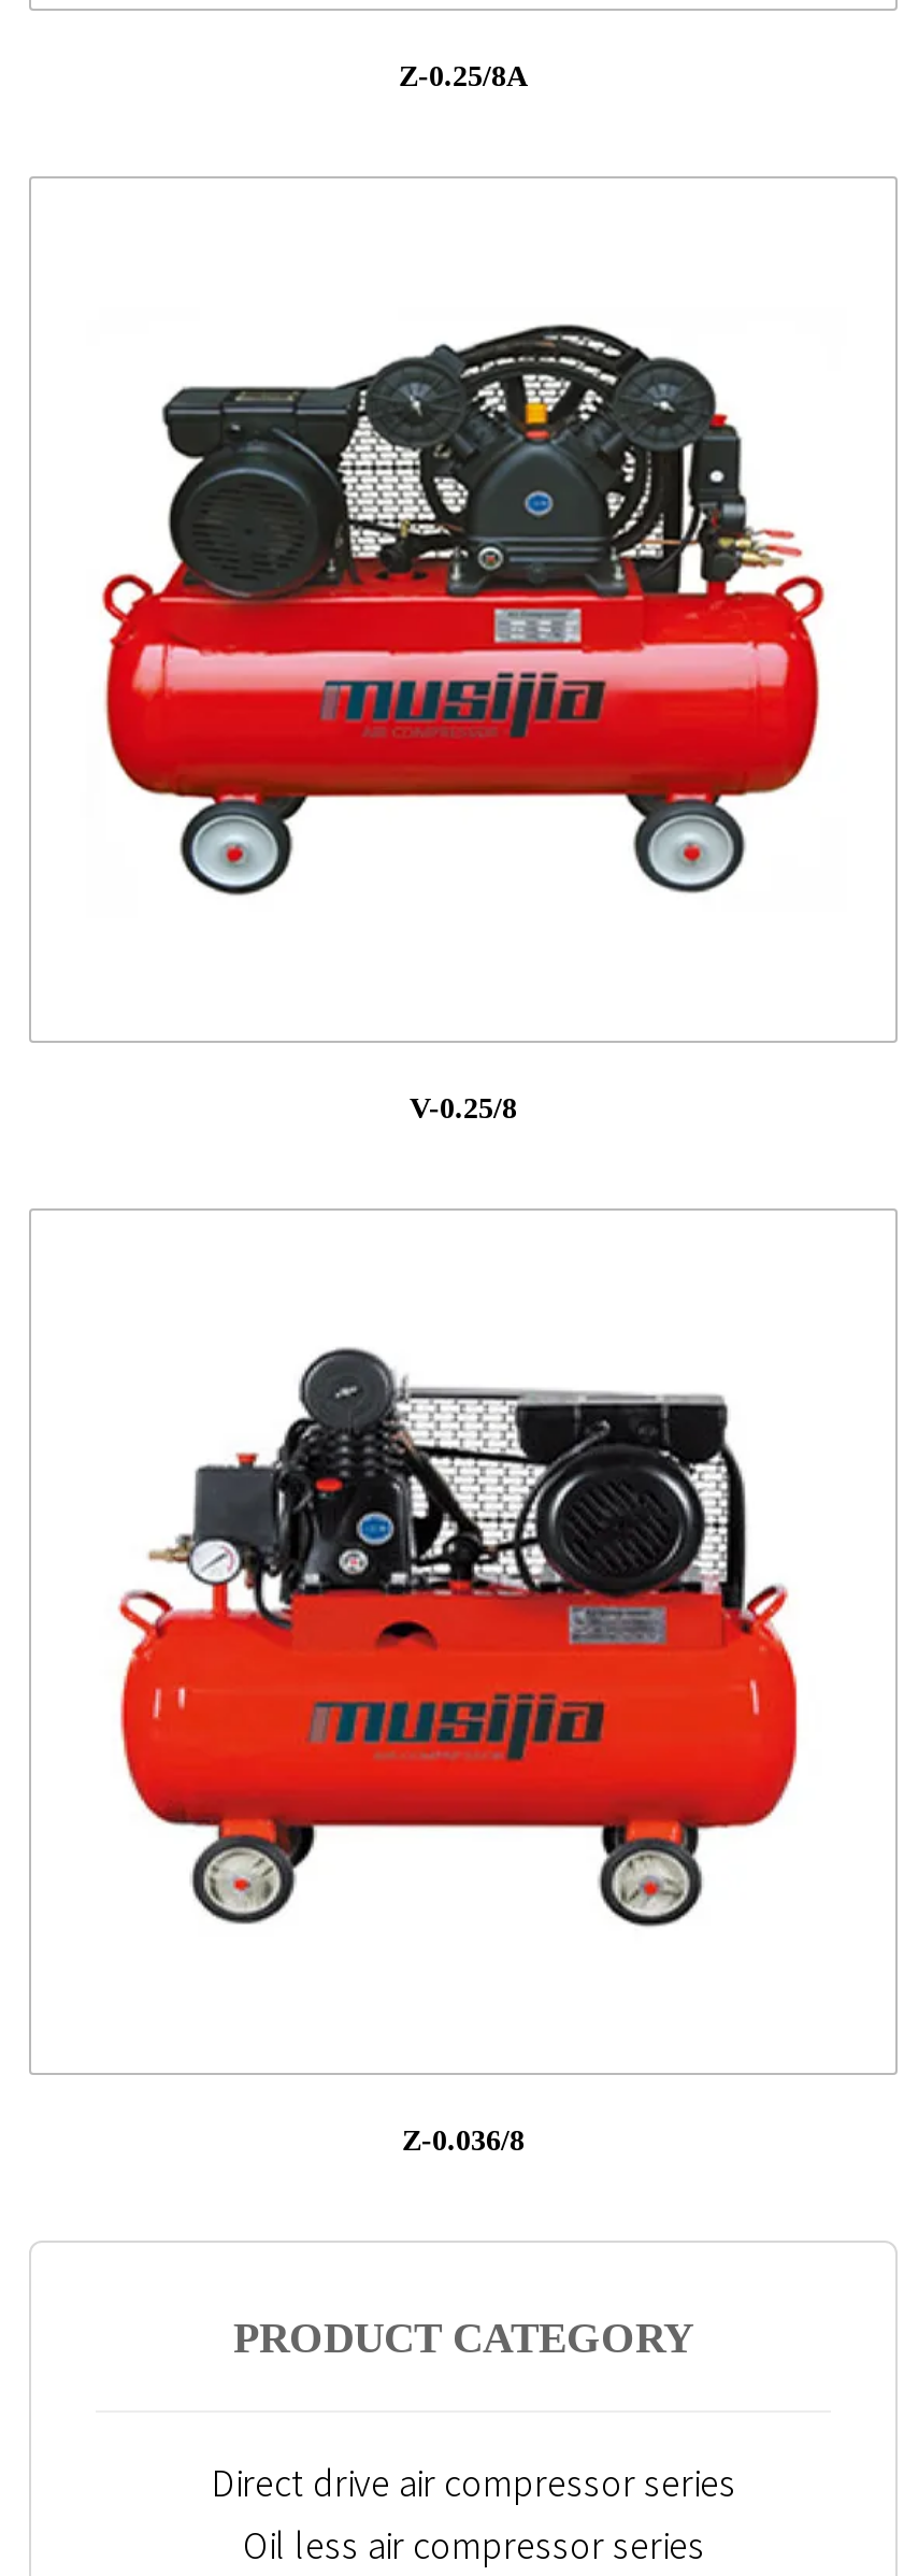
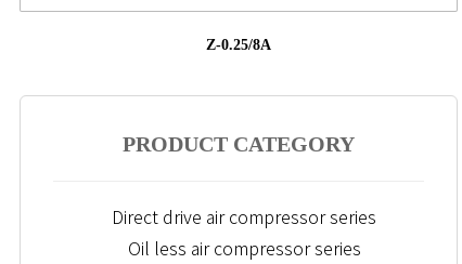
[100,321,827,898] [image] -> none
[410,1092,517,1124] V-0.25/8 -> none
[117,1345,799,1928] [image] -> none
[402,2125,525,2157] Z-0.036/8 -> none

